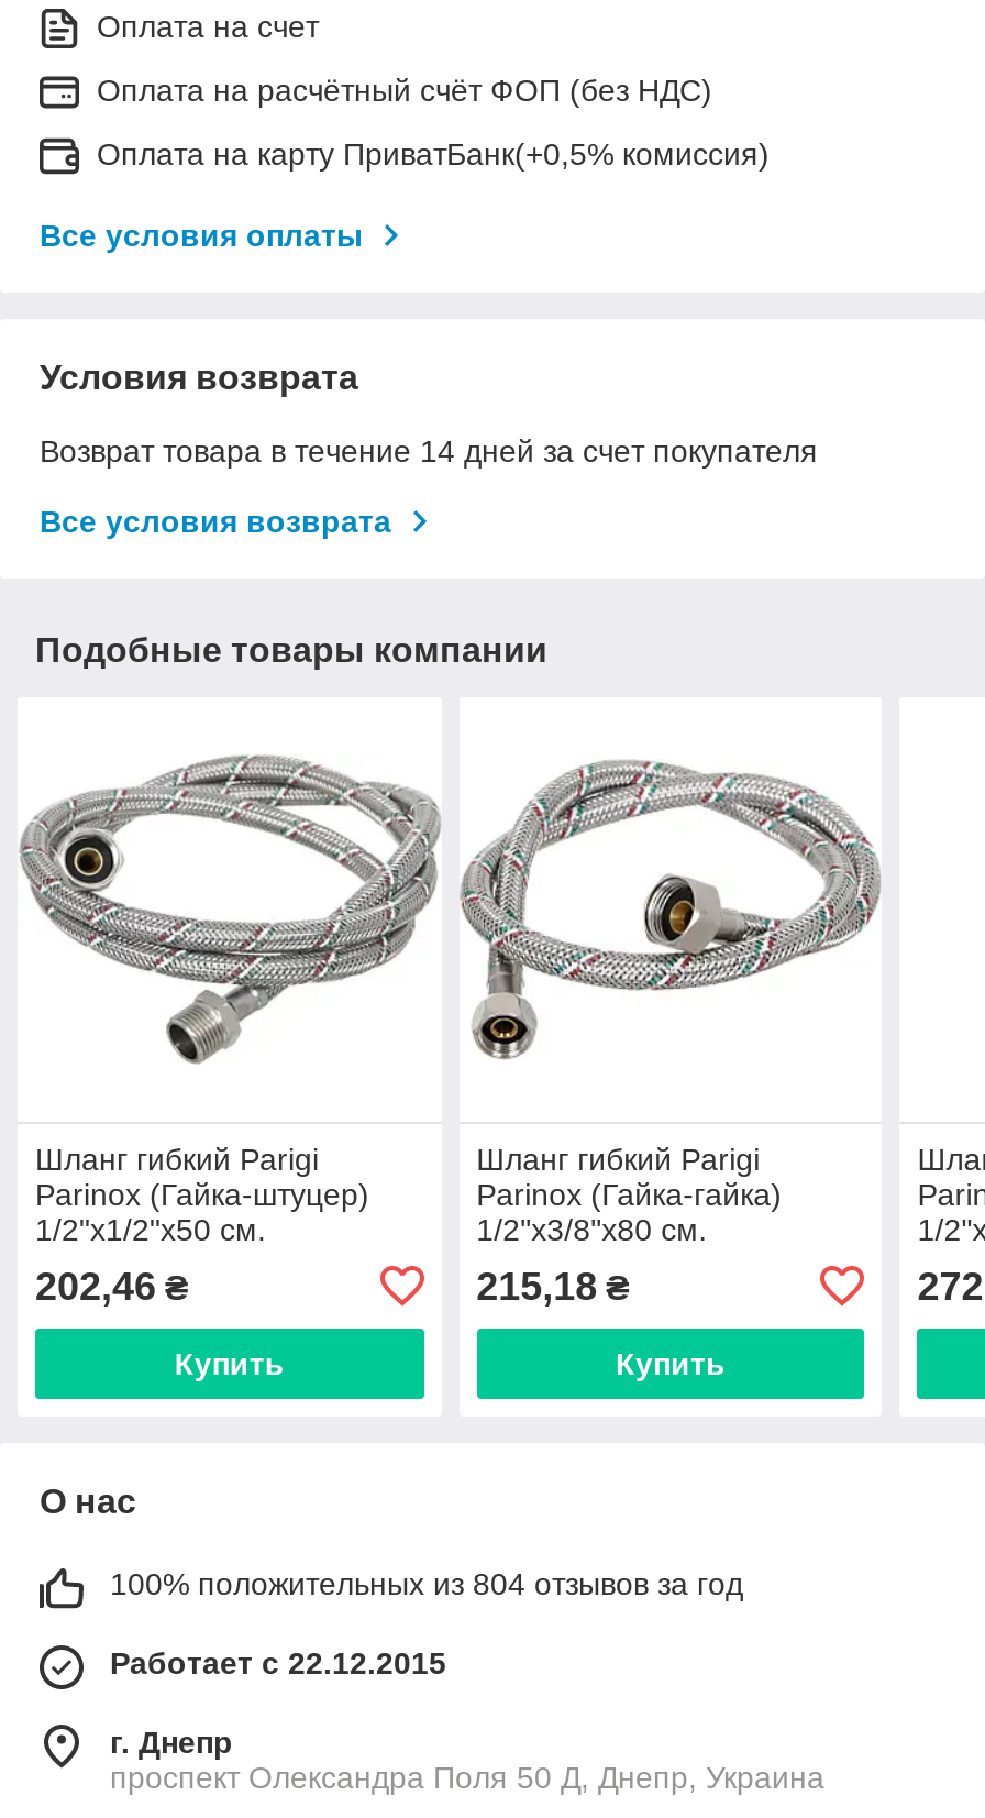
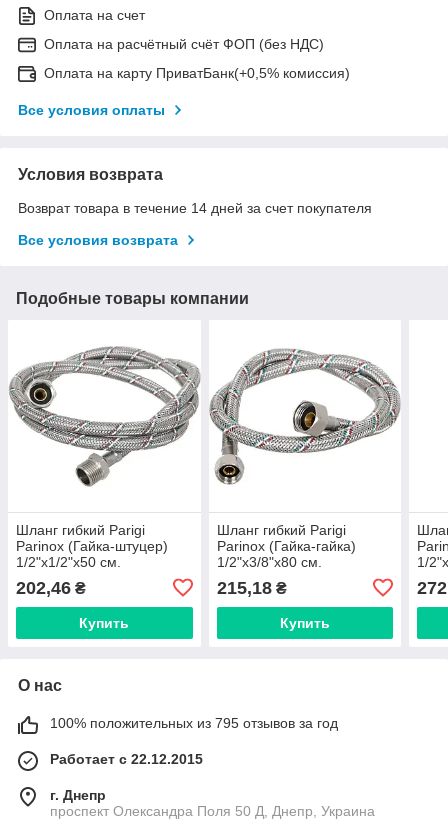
[110,1566,743,1601] 100% положительных из 804 отзывов за год -> [50,715,338,731] 100% положительных из 795 отзывов за год

